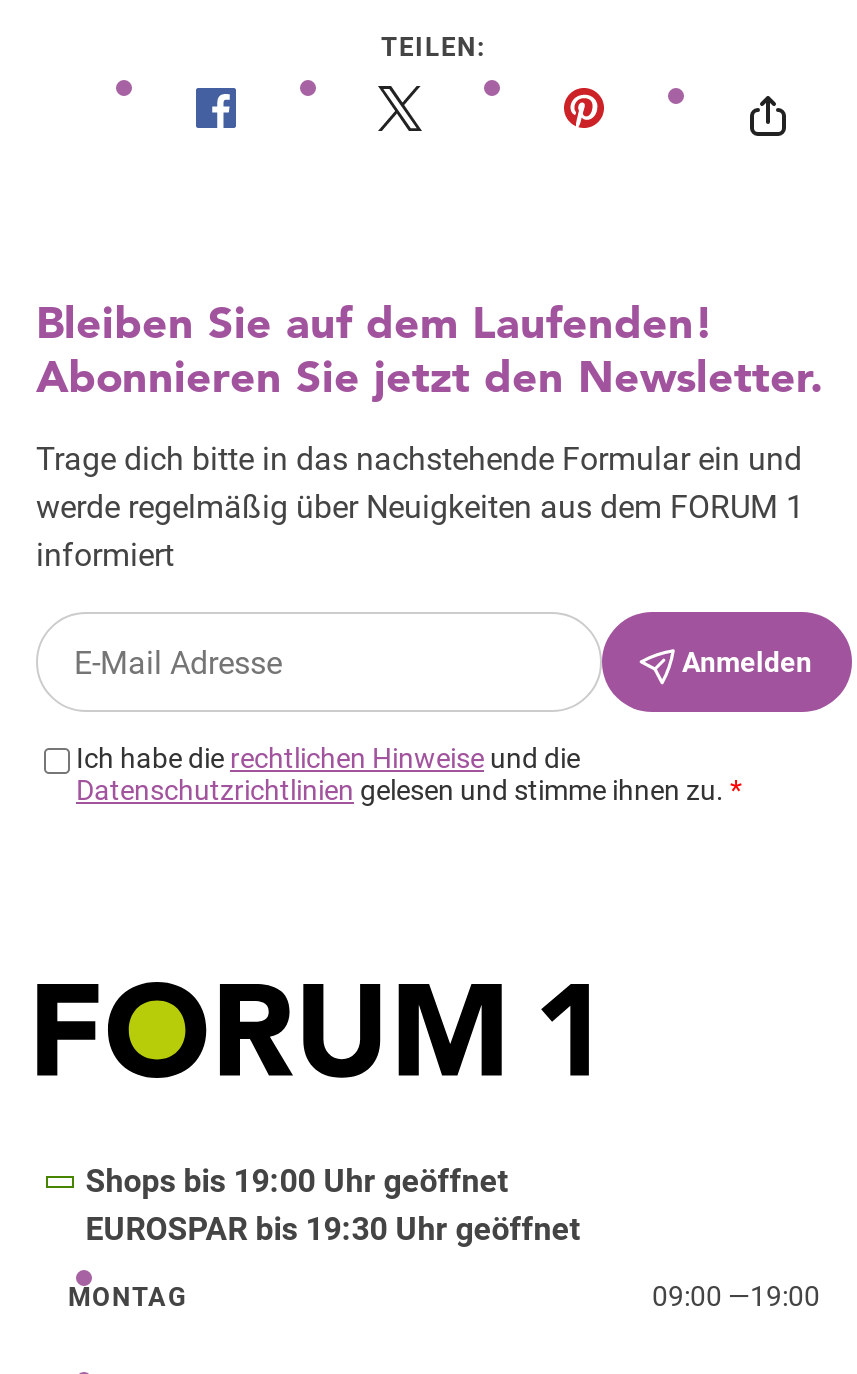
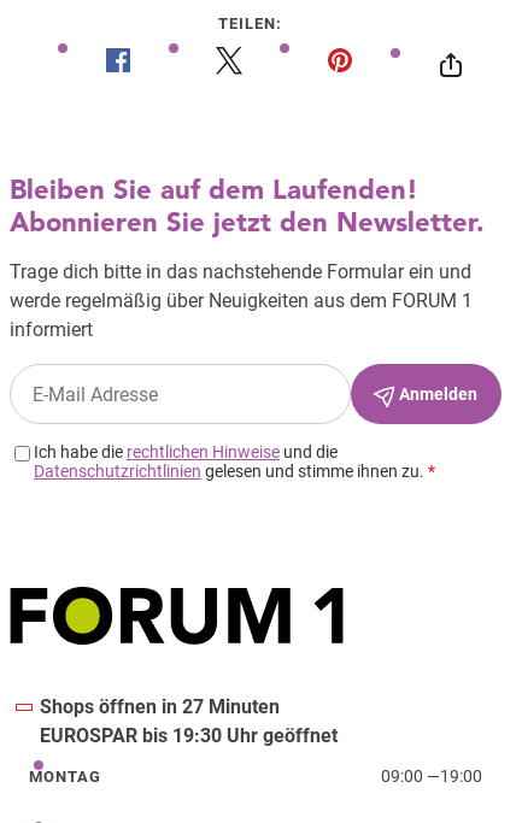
[86,1162,508,1200] Shops bis 19:00 Uhr geöffnet -> [40,695,279,718] Shops öffnen in 27 Minuten

